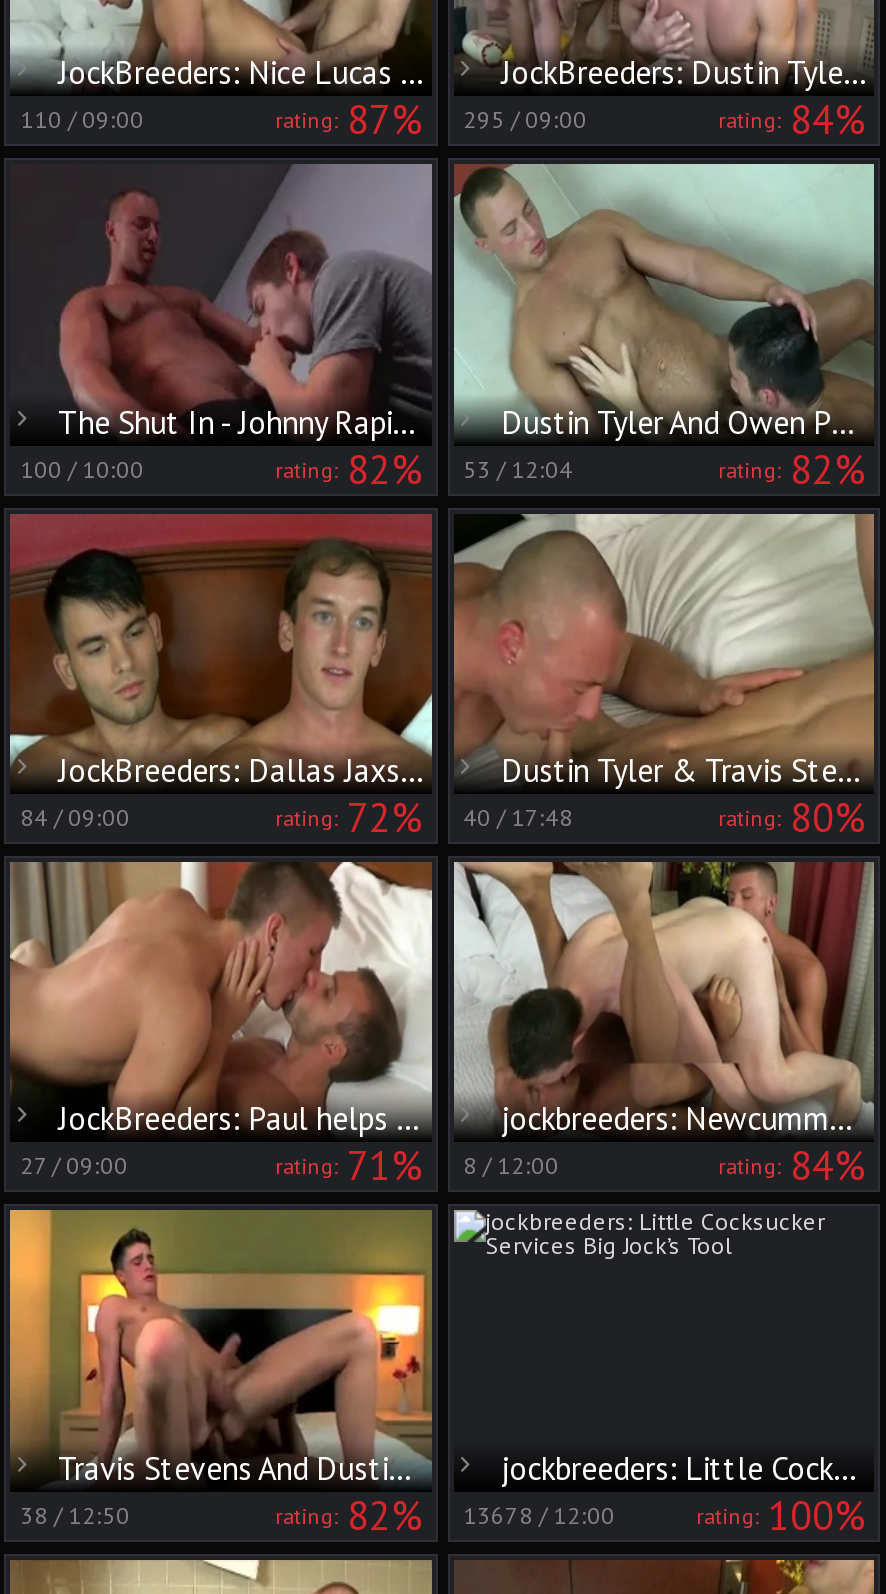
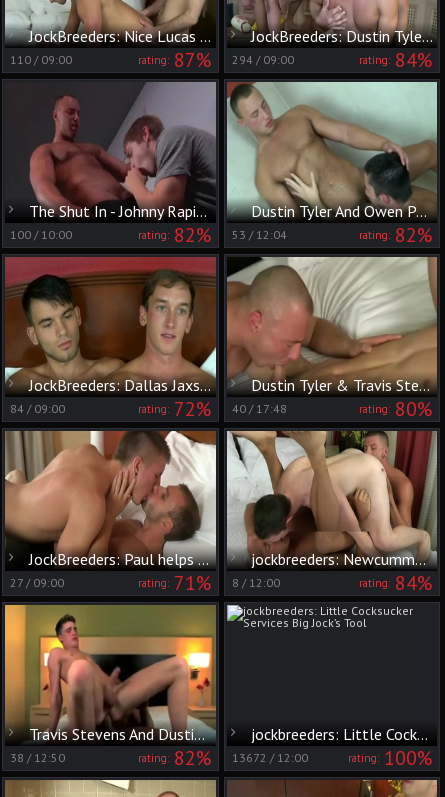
[275,95,587,147] rating: 87% 295 / 09:00 -> [137,47,293,73] rating: 87% 294 / 09:00
[275,1489,615,1541] rating: 82% 13678 / 12:00 -> [137,745,307,771] rating: 82% 13672 / 12:00

